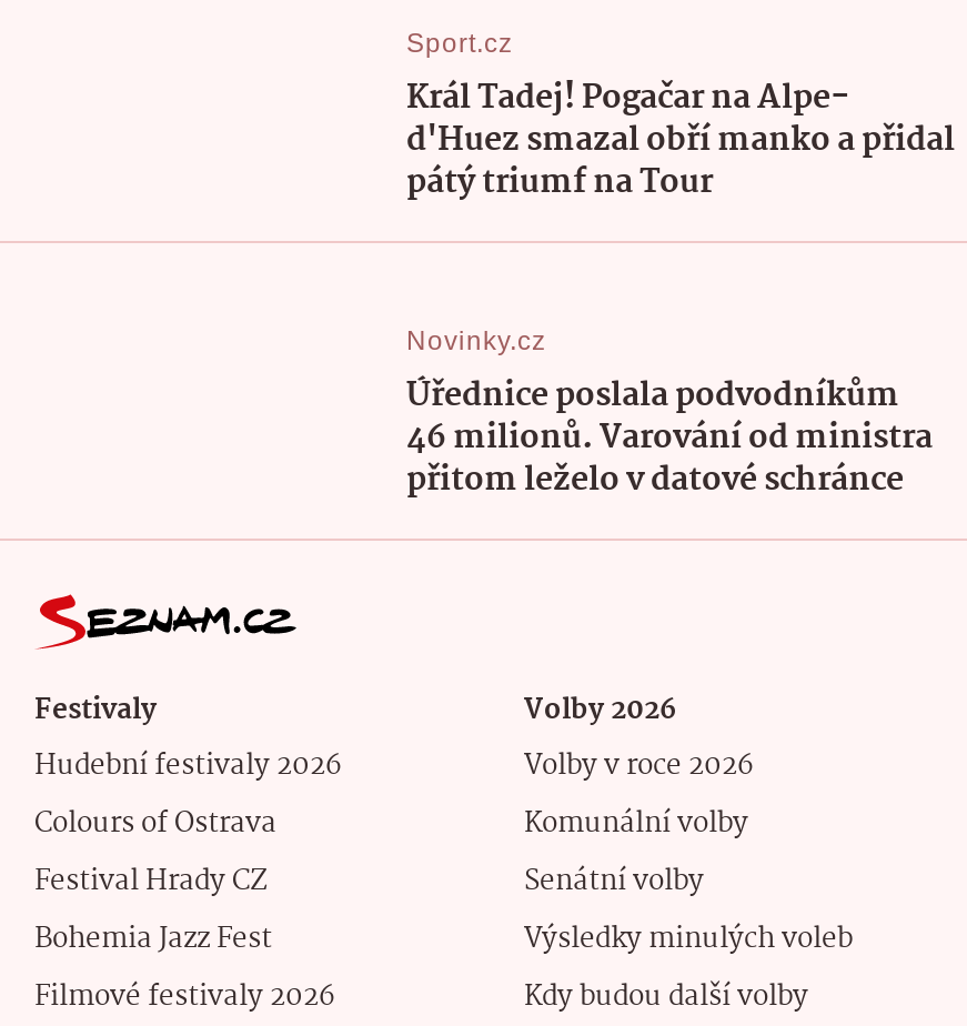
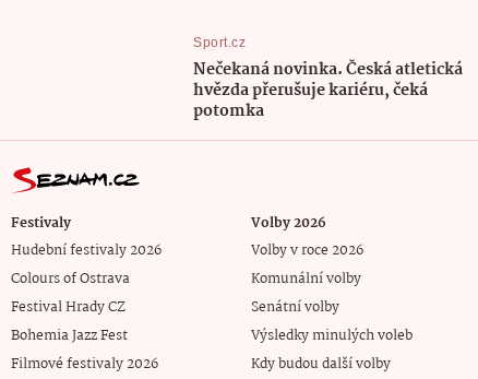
[406,73,955,508] Král Tadej! Pogačar na Alpe- | d'Huez smazal obří manko a přidal | pátý triumf na Tour | Novinky.cz | Úřednice poslala podvodníkům | 46 milionů. Varování od ministra | přitom leželo v datové schránce -> [194,56,463,124] Nečekaná novinka. Česká atletická | hvězda přerušuje kariéru, čeká | potomka

